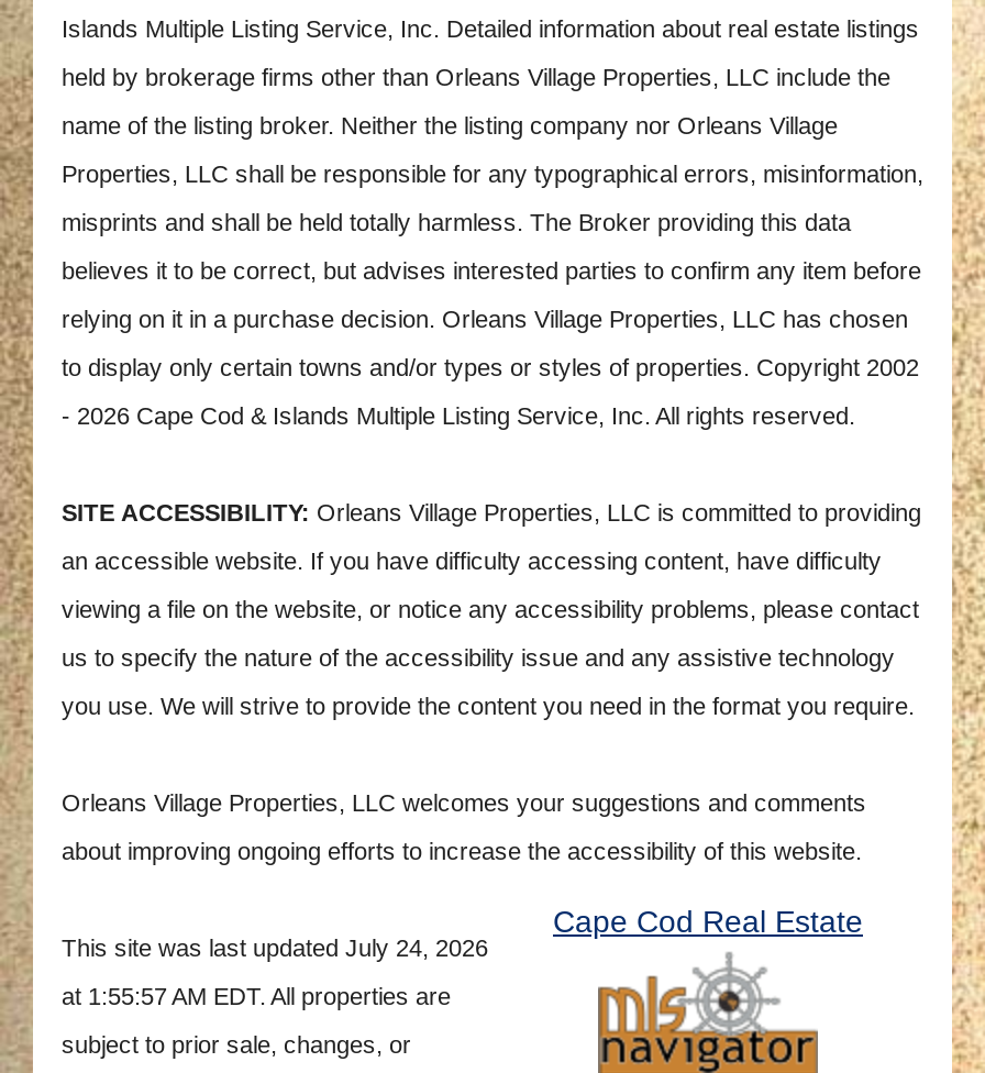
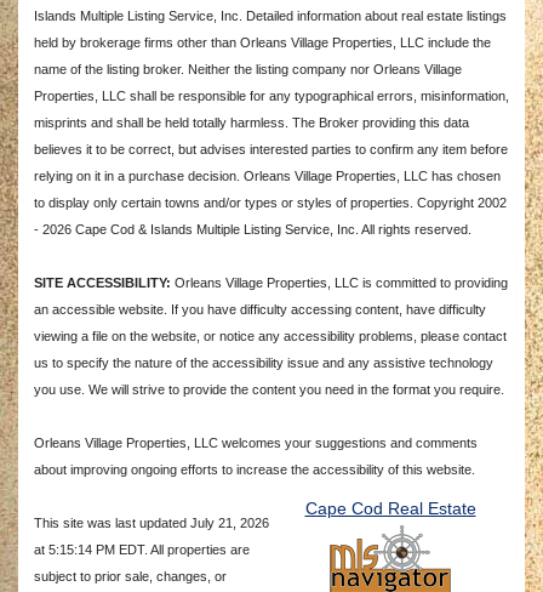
[62,934,488,961] This site was last updated July 24, 2026 -> [34,516,269,530] This site was last updated July 21, 2026
[62,983,451,1009] at 1:55:57 AM EDT. All properties are -> [34,542,250,557] at 5:15:14 PM EDT. All properties are

